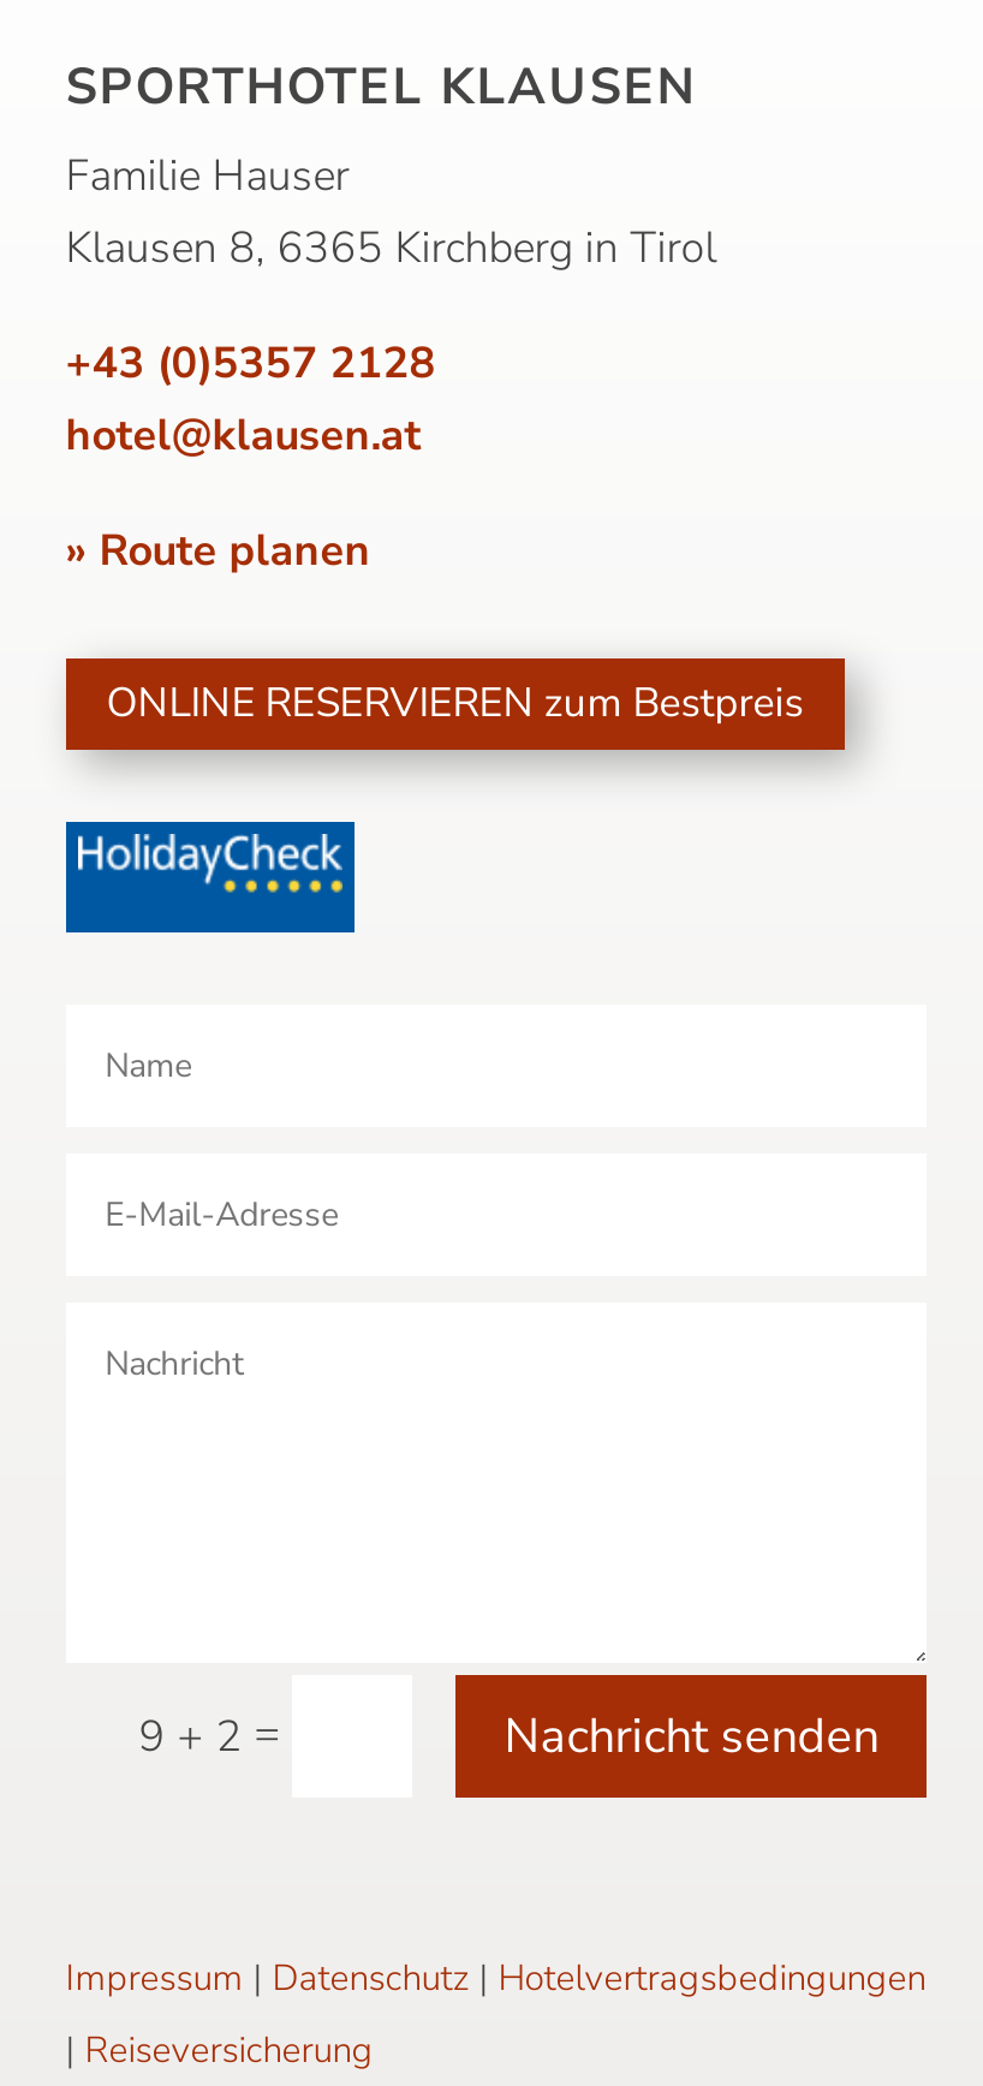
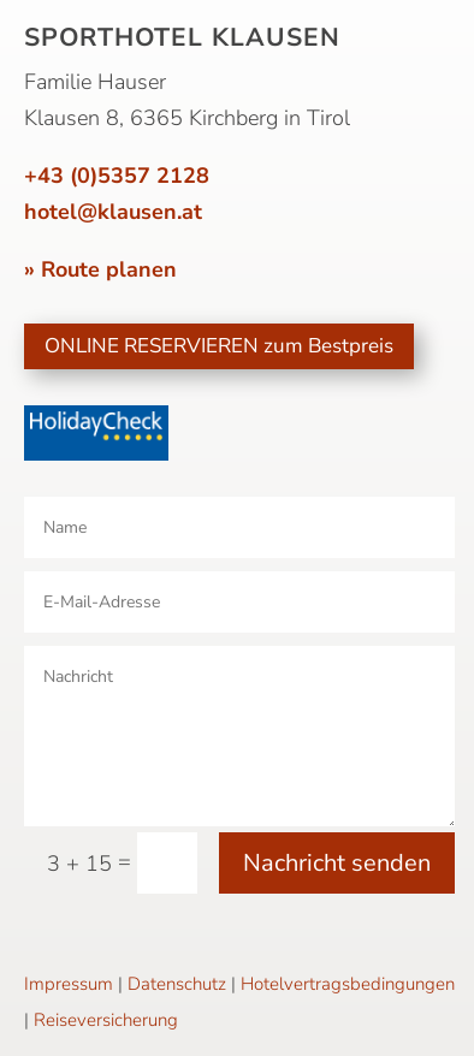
[139,1705,292,1767] 9 + 2 = -> [47,847,137,878] 3 + 15 =

